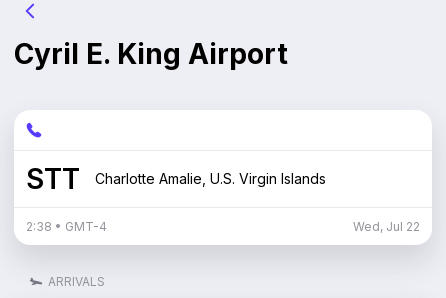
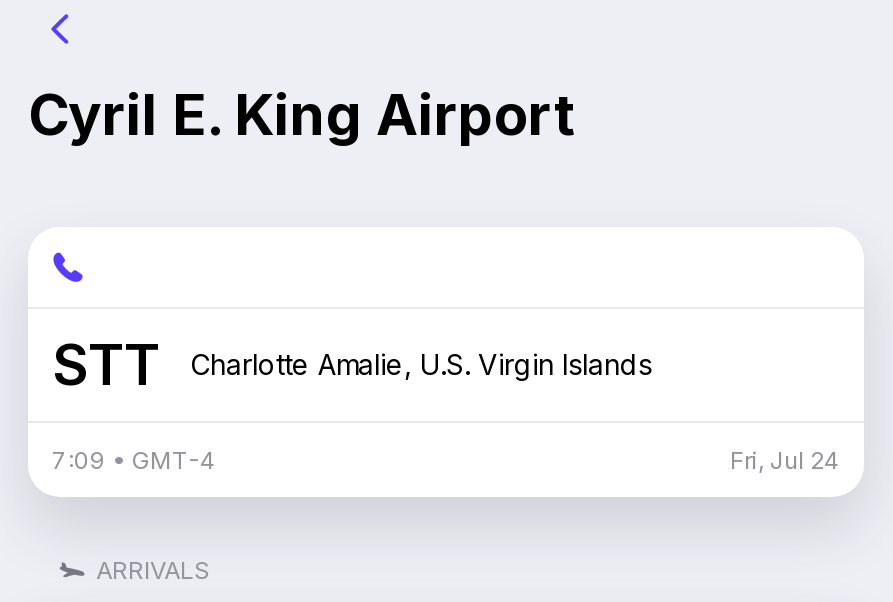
[26,219,107,234] 2:38 • GMT-4 -> [52,445,216,475] 7:09 • GMT-4
[353,219,420,234] Wed, Jul 22 -> [730,445,840,475] Fri, Jul 24

